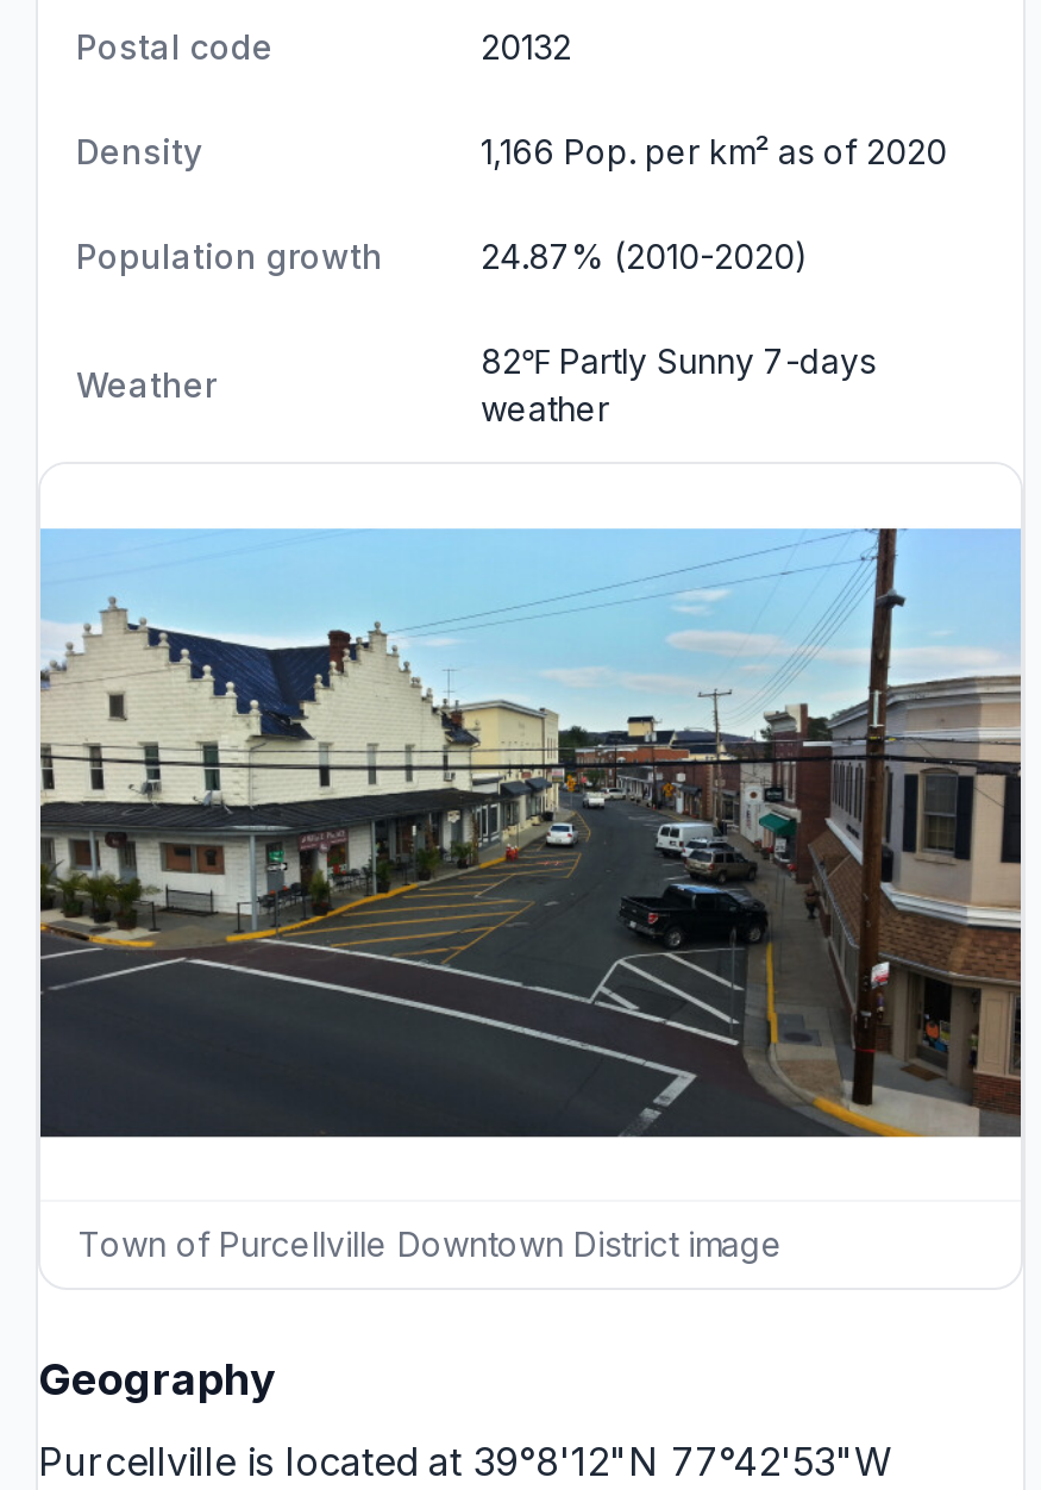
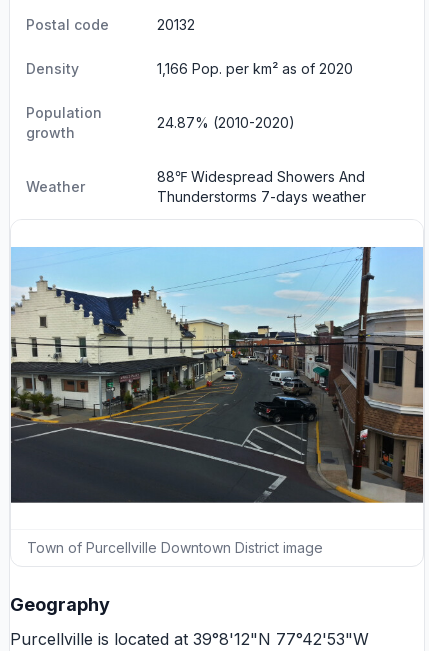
[481,339,876,427] 82℉ Partly Sunny 7-days | weather -> [157,167,366,204] 88℉ Widespread Showers And | Thunderstorms 7-days weather

